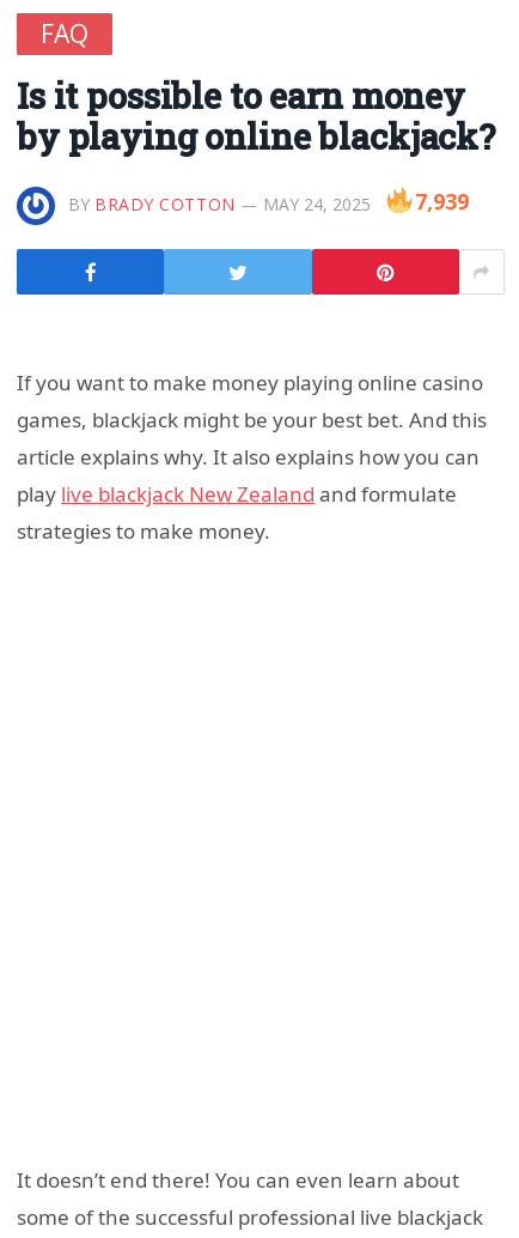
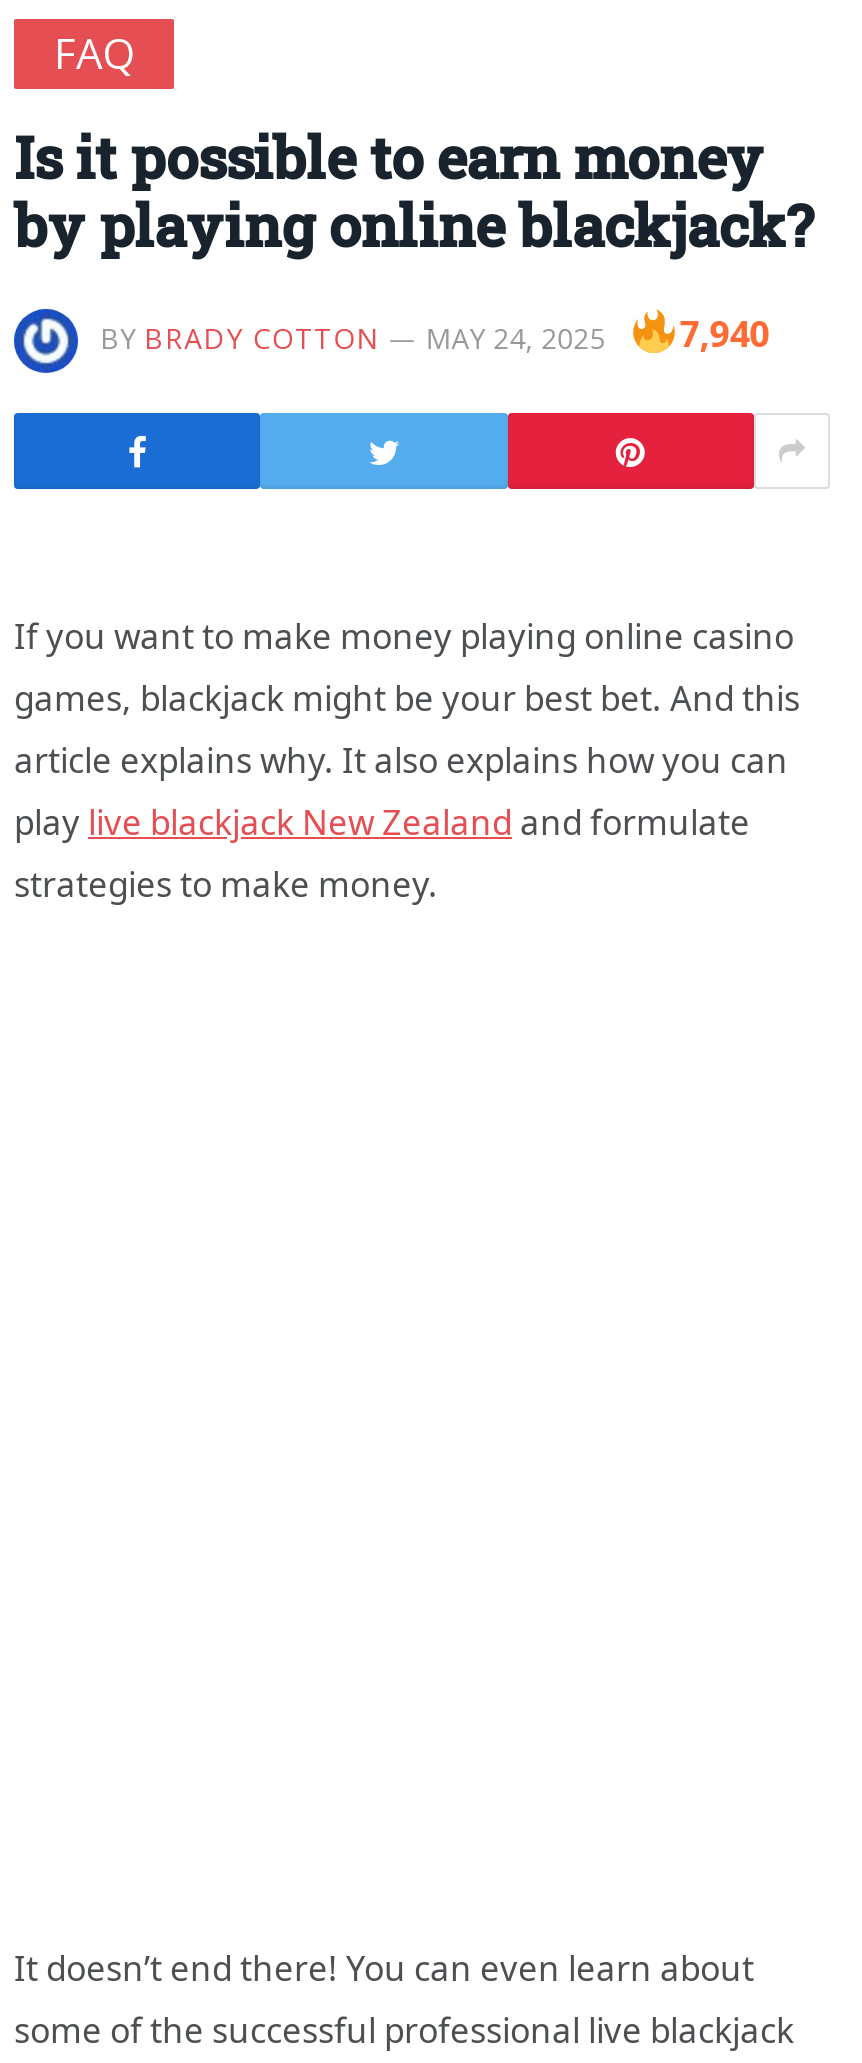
[68,186,469,216] BY BRADY COTTON MAY 24, 2025 7,939 -> [100,308,770,357] BY BRADY COTTON MAY 24, 2025 7,940

